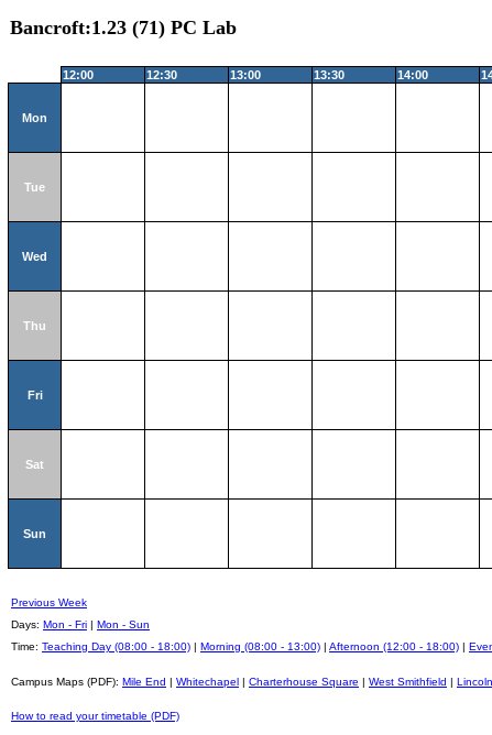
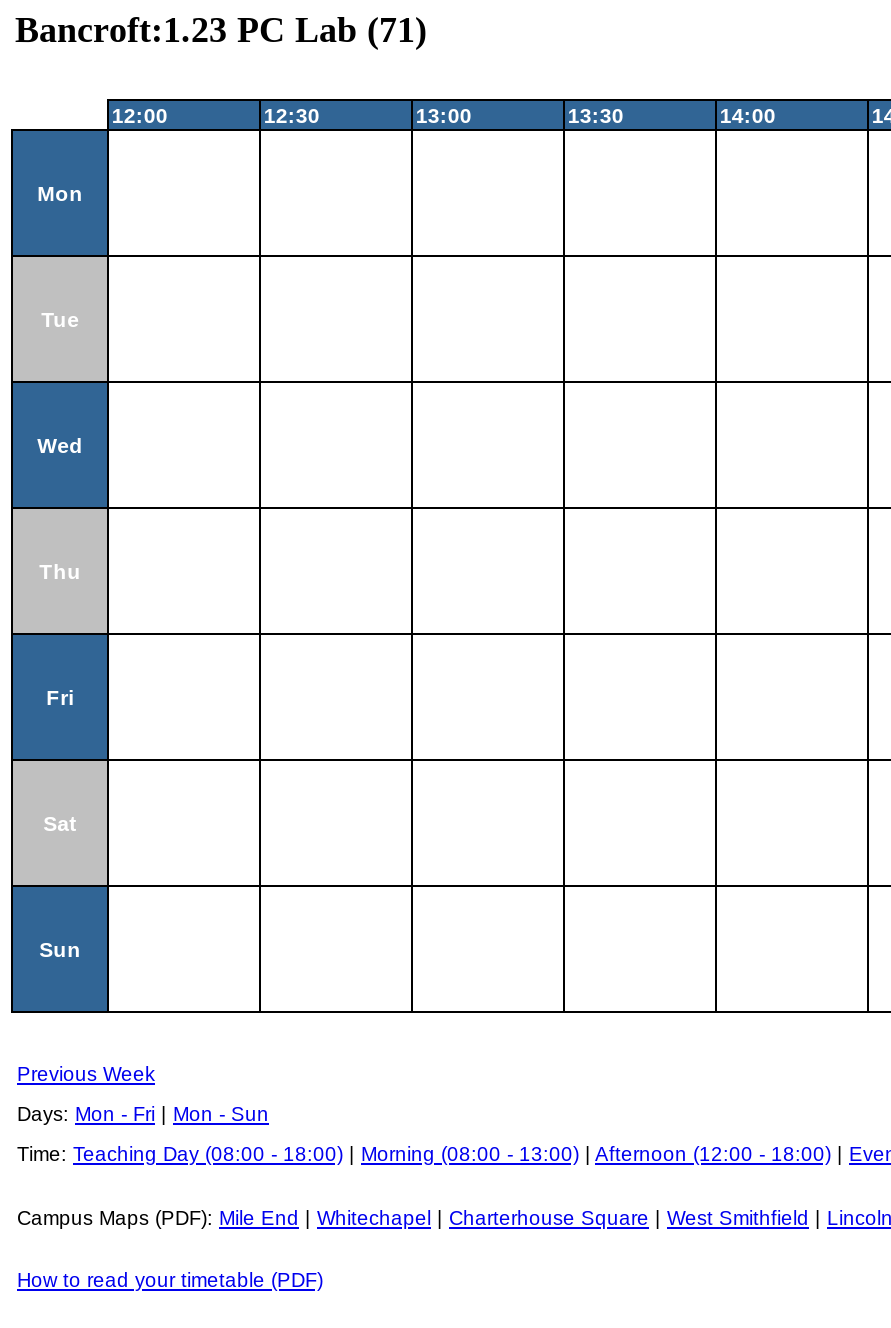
[10,17,237,39] Bancroft:1.23 (71) PC Lab -> [15,10,427,50] Bancroft:1.23 PC Lab (71)

